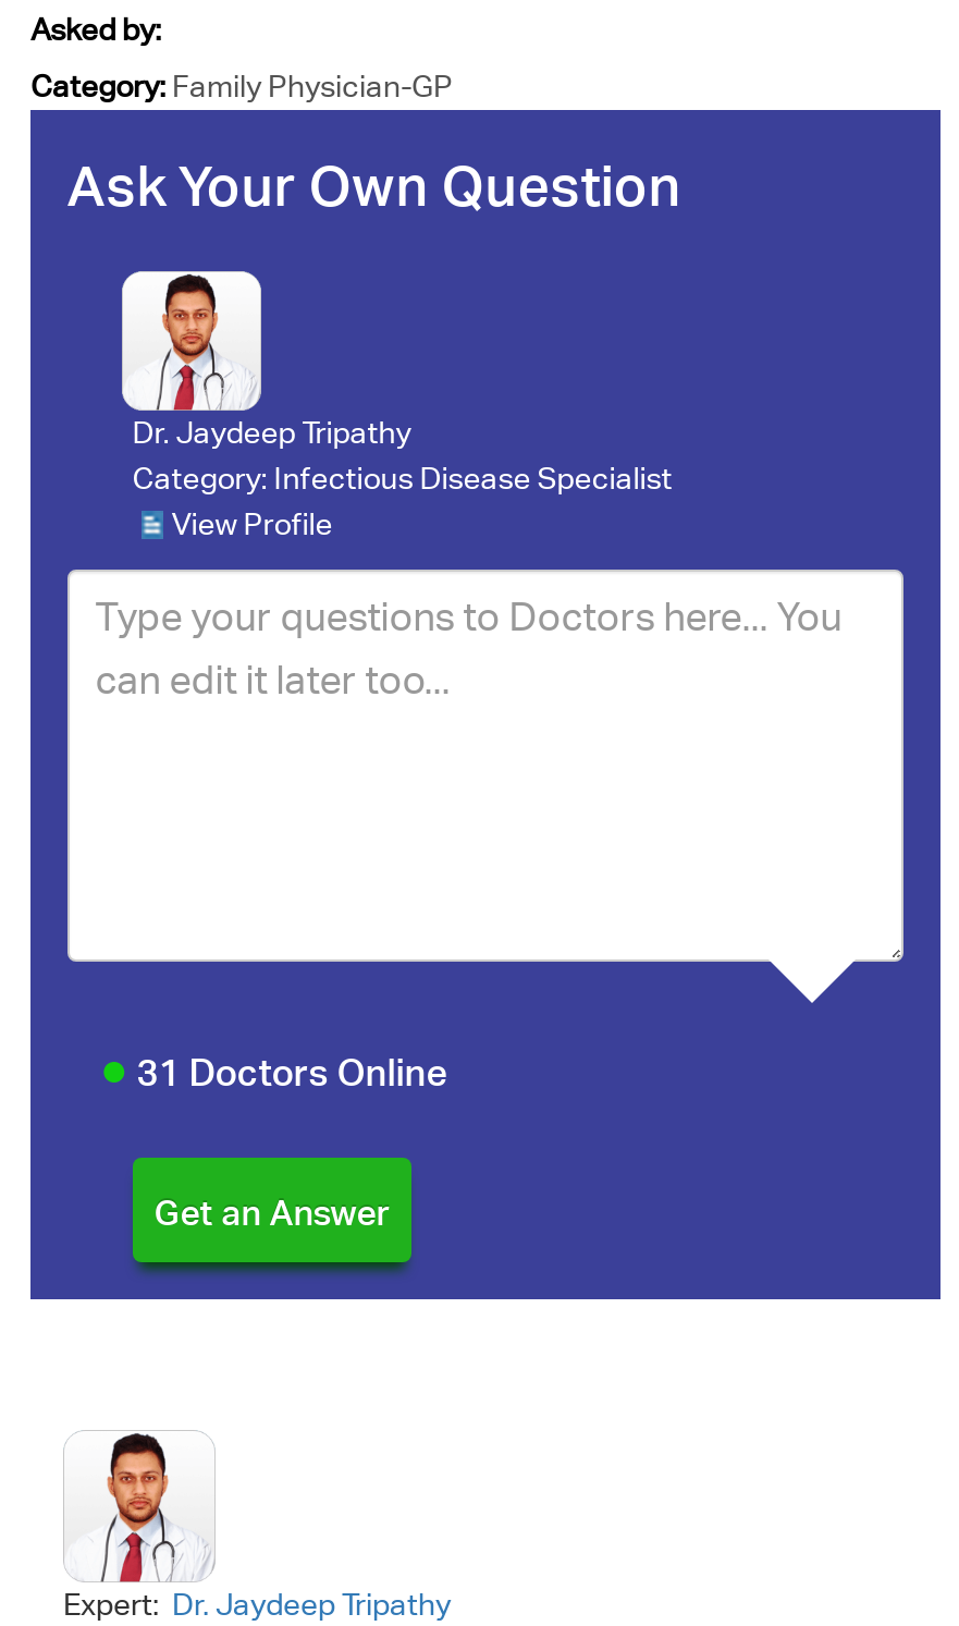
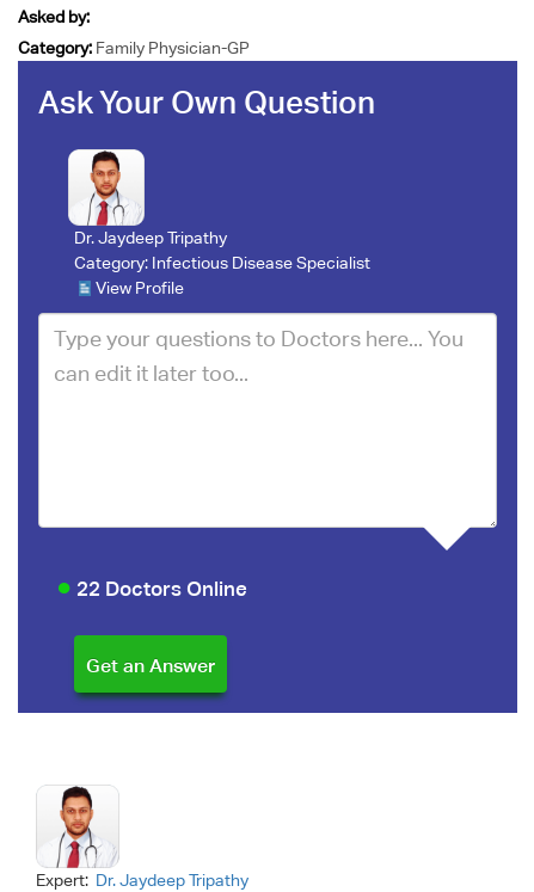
[128,1051,448,1094] 31 Doctors Online -> [71,577,247,600] 22 Doctors Online

